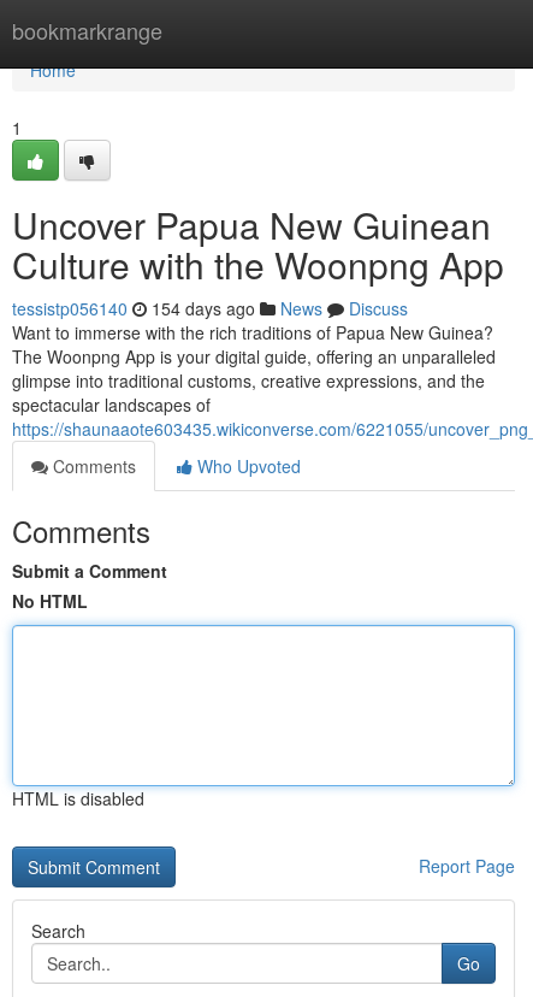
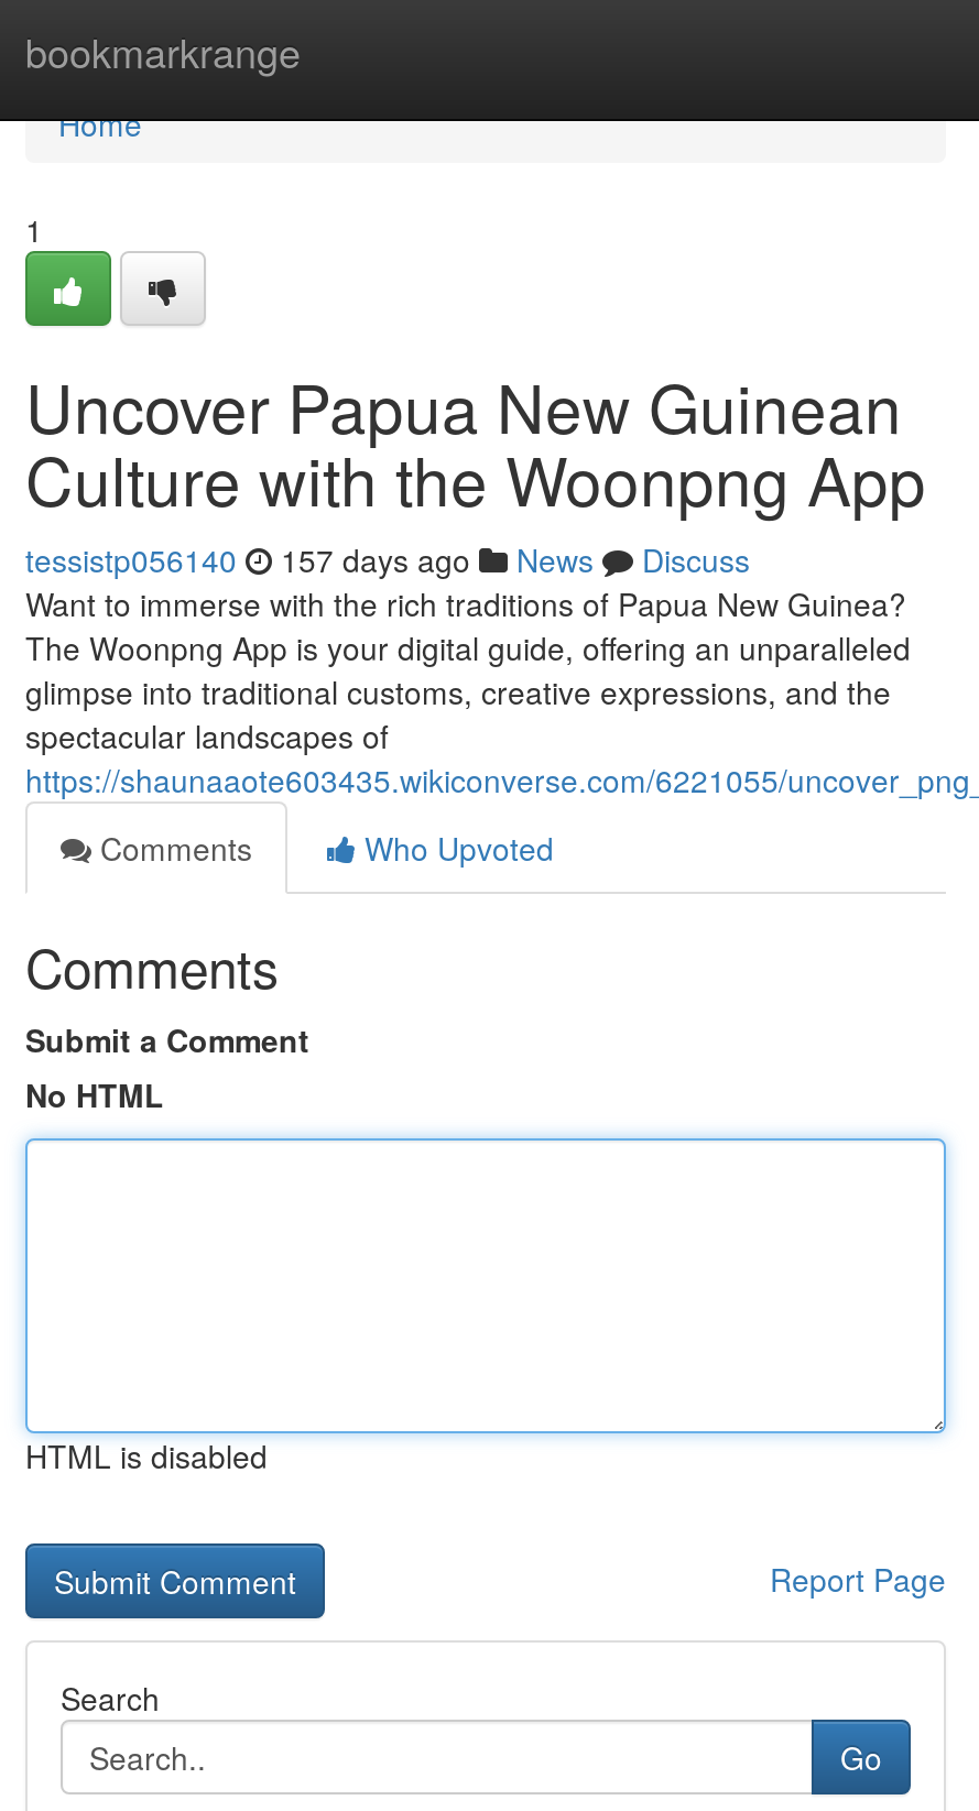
[12,296,408,320] tessistp056140 154 days ago News Discuss -> [25,537,750,581] tessistp056140 157 days ago News Discuss

